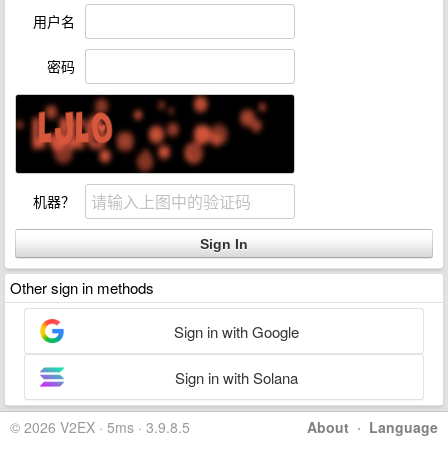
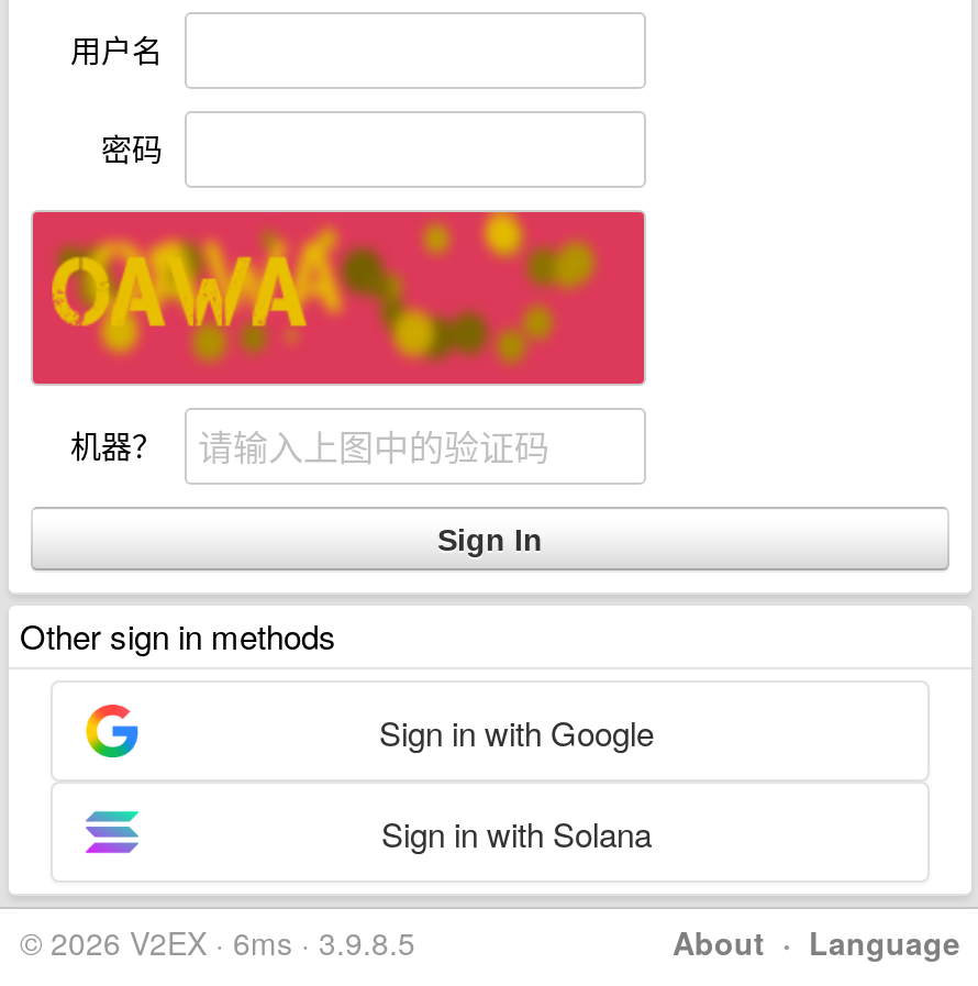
[15,94,295,174] [image] -> [31,210,646,386] [image]
[10,417,190,437] © 2026 V2EX · 5ms · 3.9.8.5 -> [20,920,415,964] © 2026 V2EX · 6ms · 3.9.8.5

